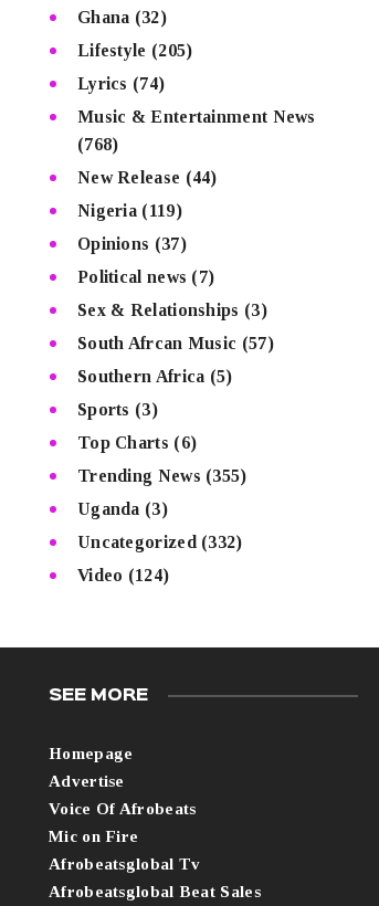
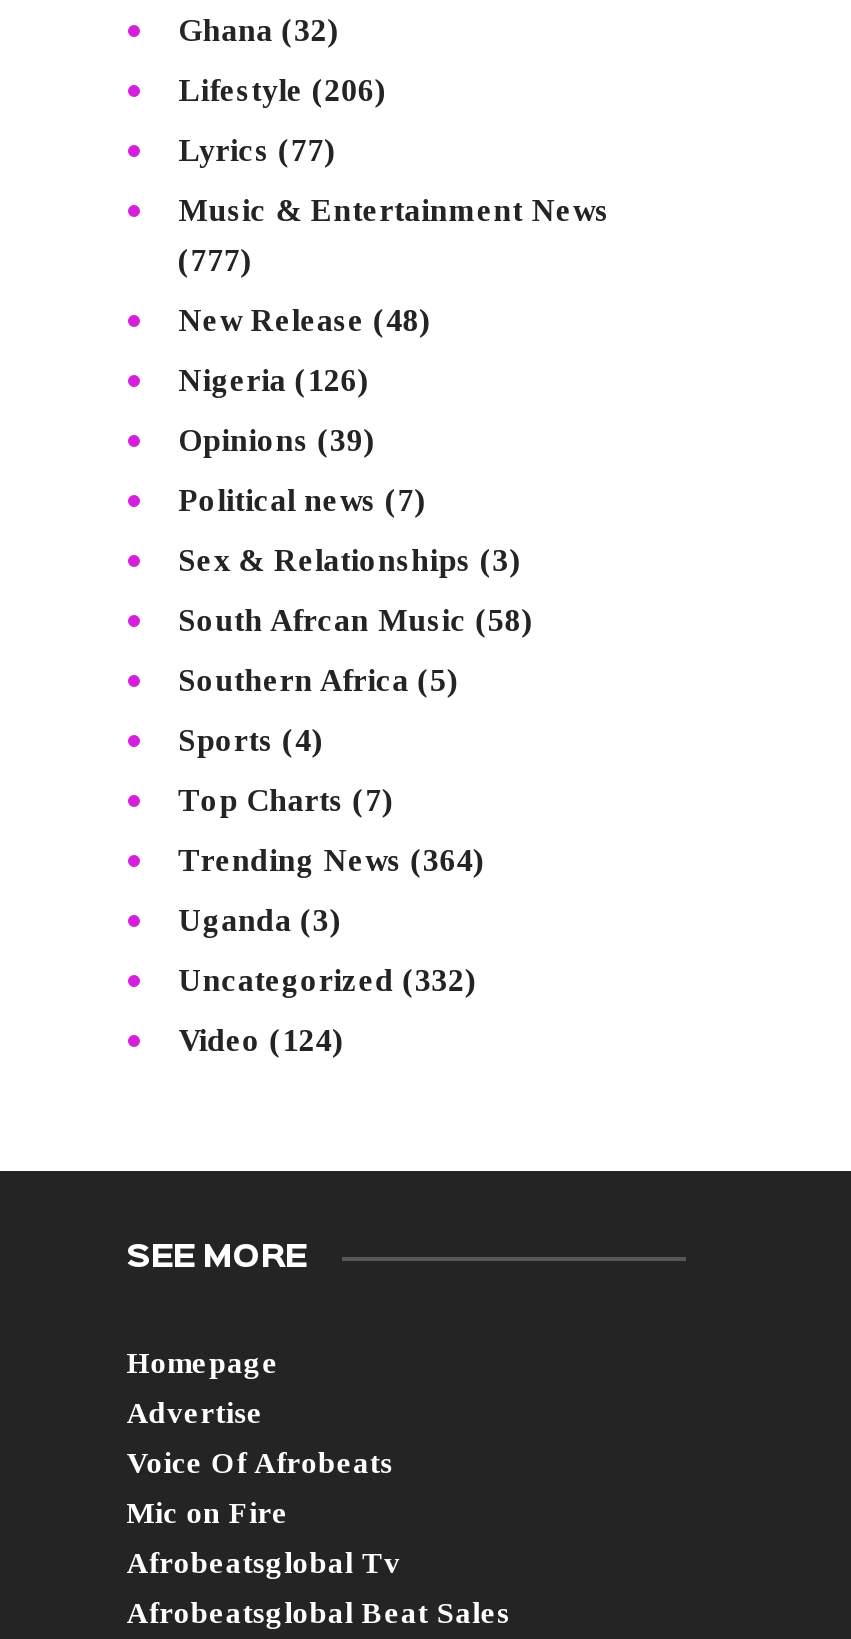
[77,41,193,60] Lifestyle (205) -> [178,73,387,107] Lifestyle (206)
[77,74,165,93] Lyrics (74) -> [178,133,337,167] Lyrics (77)
[77,135,119,153] (768) -> [178,243,253,277] (777)
[77,168,217,187] New Release (44) -> [178,303,432,337] New Release (48)
[77,201,182,220] Nigeria (119) -> [178,363,370,397] Nigeria (126)
[77,234,187,253] Opinions (37) -> [178,423,376,457] Opinions (39)
[77,334,274,352] South Afrcan Music (57) -> [178,603,534,637] South Afrcan Music (58)
[77,400,158,419] Sports (3) -> [178,723,324,757] Sports (4)
[77,433,197,452] Top Charts (6) -> [178,783,394,817] Top Charts (7)
[77,466,247,485] Trending News (355) -> [178,843,485,877] Trending News (364)

